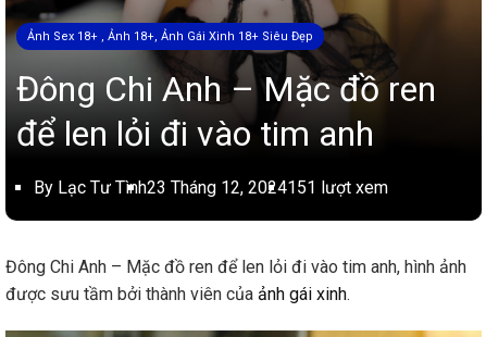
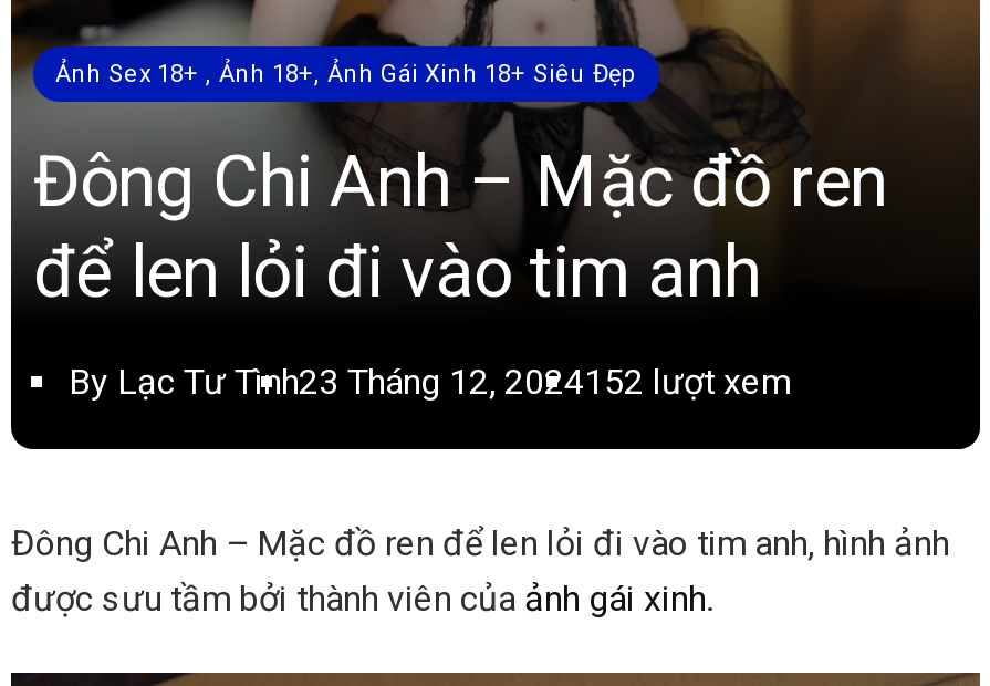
[34,178,388,198] By Lạc Tư Tình23 Tháng 12, 2024151 lượt xem -> [69,362,790,404] By Lạc Tư Tình23 Tháng 12, 2024152 lượt xem

